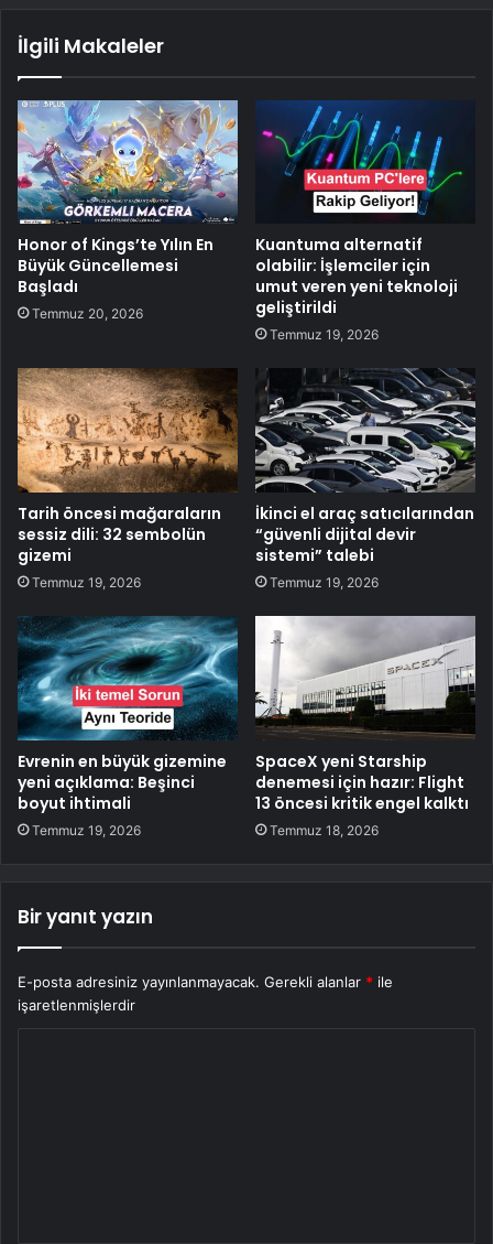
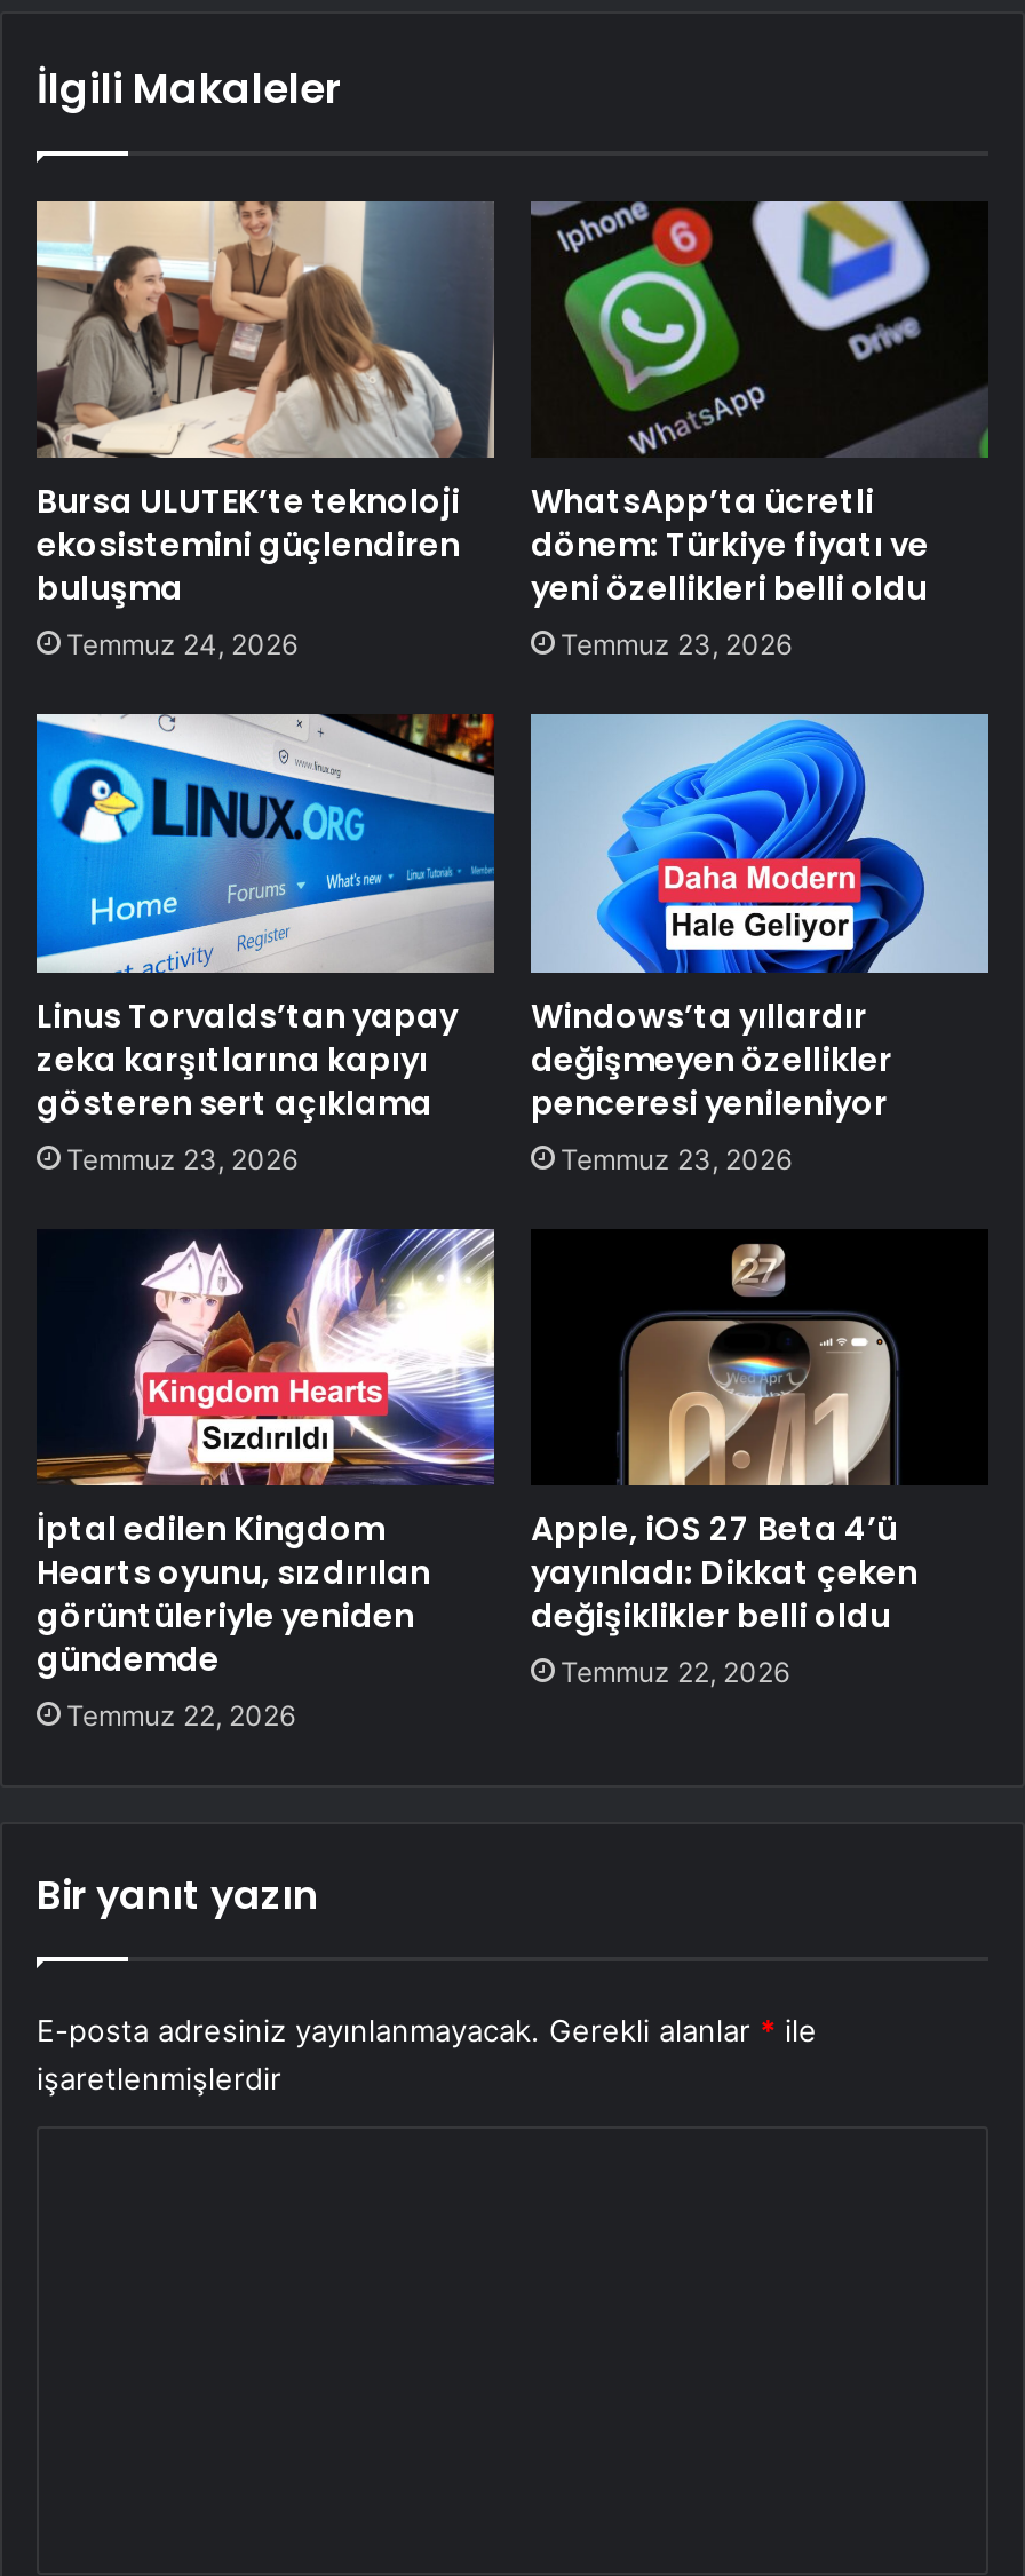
[17,99,239,322] [image] | Honor of Kings’te Yılın En | Büyük Güncellemesi | Başladı | Temmuz 20, 2026 -> [34,199,496,662] [image] | Bursa ULUTEK’te teknoloji | ekosistemini güçlendiren | buluşma | Temmuz 24, 2026
[255,100,475,343] [image] | Kuantuma alternatif | olabilir: İşlemciler için | umut veren yeni teknoloji | geliştirildi | Temmuz 19, 2026 -> [531,199,991,662] [image] | WhatsApp’ta ücretli | dönem: Türkiye fiyatı ve | yeni özellikleri belli oldu | Temmuz 23, 2026
[17,348,238,591] [image] | Tarih öncesi mağaraların | sessiz dili: 32 sembolün | gizemi | Temmuz 19, 2026 -> [34,712,496,1176] [image] | Linus Torvalds’tan yapay | zeka karşıtlarına kapıyı | gösteren sert açıklama | Temmuz 23, 2026
[255,348,476,591] [image] | İkinci el araç satıcılarından | “güvenli dijital devir | sistemi” talebi | Temmuz 19, 2026 -> [529,712,991,1176] [image] | Windows’ta yıllardır | değişmeyen özellikler | penceresi yenileniyor | Temmuz 23, 2026
[17,596,239,839] [image] | Evrenin en büyük gizemine | yeni açıklama: Beşinci | boyut ihtimali | Temmuz 19, 2026 -> [37,1227,496,1733] [image] | İptal edilen Kingdom | Hearts oyunu, sızdırılan | görüntüleriyle yeniden | gündemde | Temmuz 22, 2026
[254,598,476,839] [image] | SpaceX yeni Starship | denemesi için hazır: Flight | 13 öncesi kritik engel kalktı | Temmuz 18, 2026 -> [531,1231,988,1690] [image] | Apple, iOS 27 Beta 4’ü | yayınladı: Dikkat çeken | değişiklikler belli oldu | Temmuz 22, 2026

